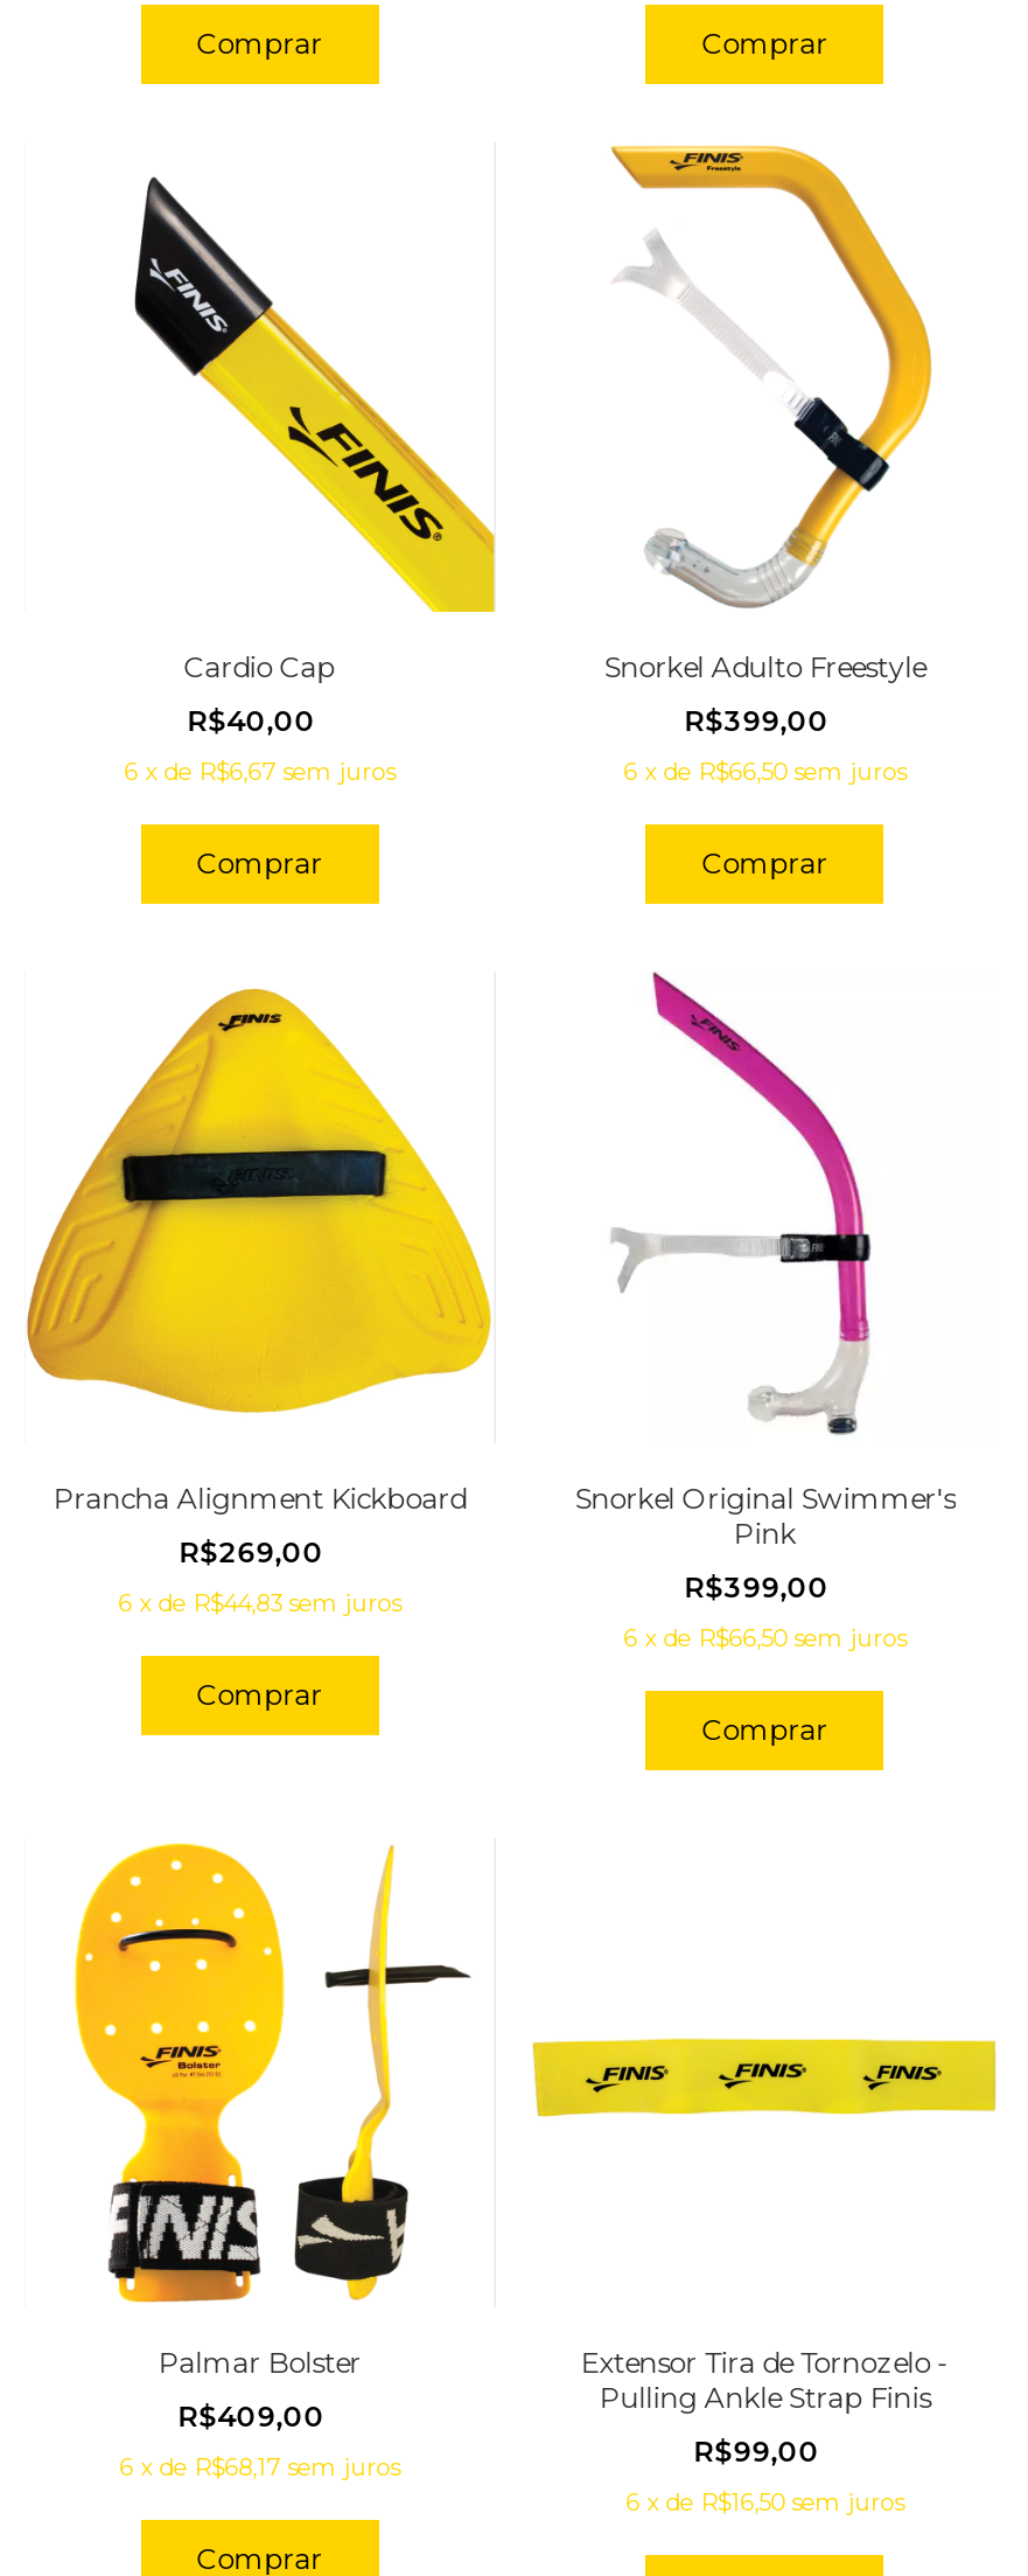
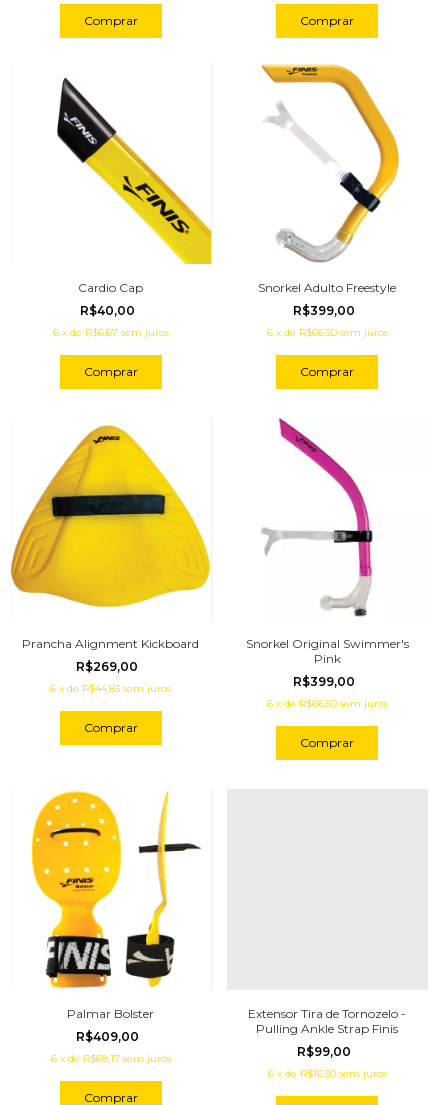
[531,2037,998,2118] [image] -> none

